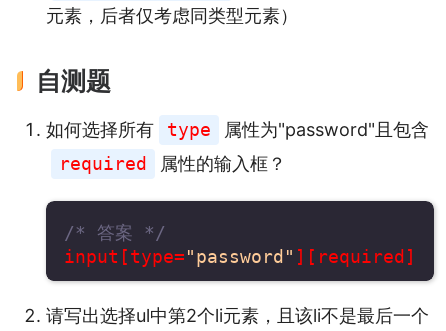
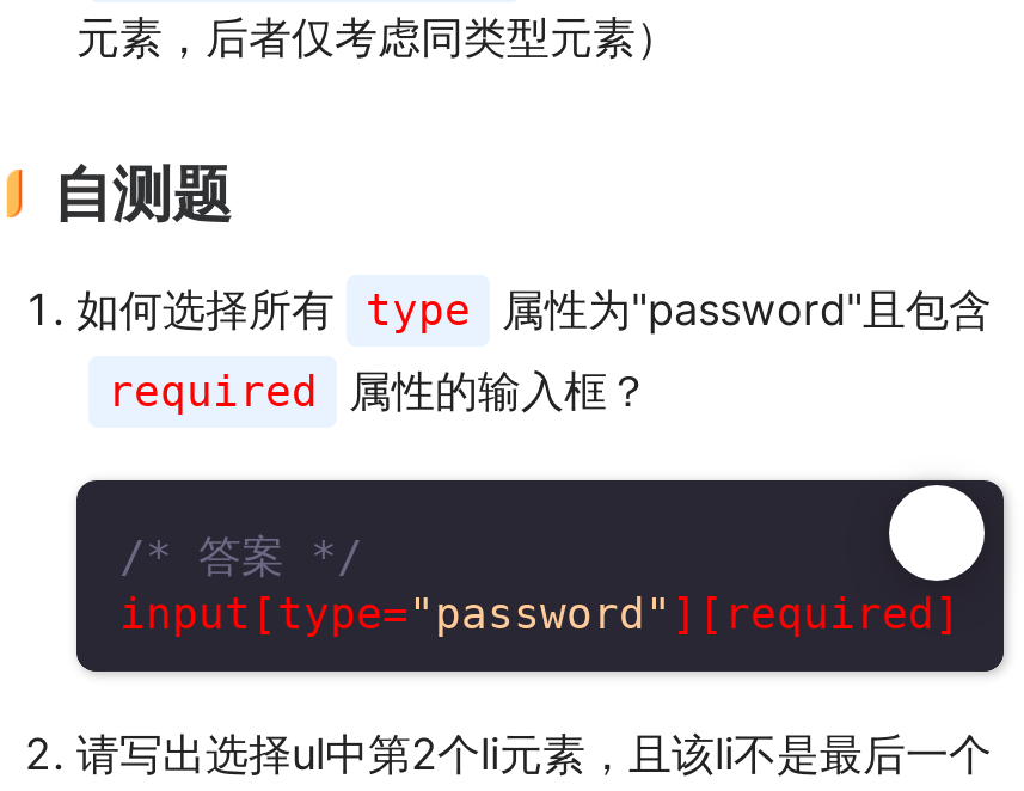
none -> [887,485,987,583] [image]

